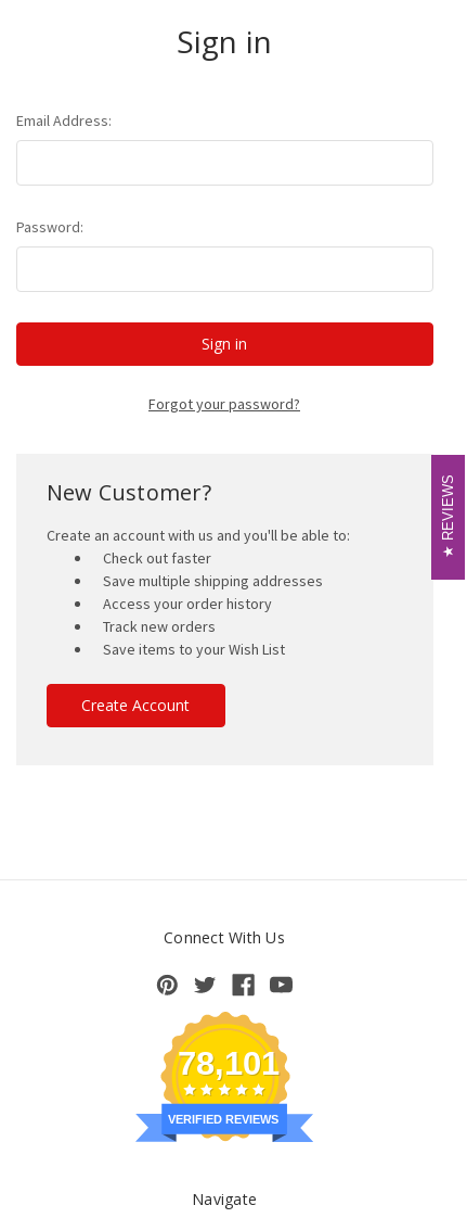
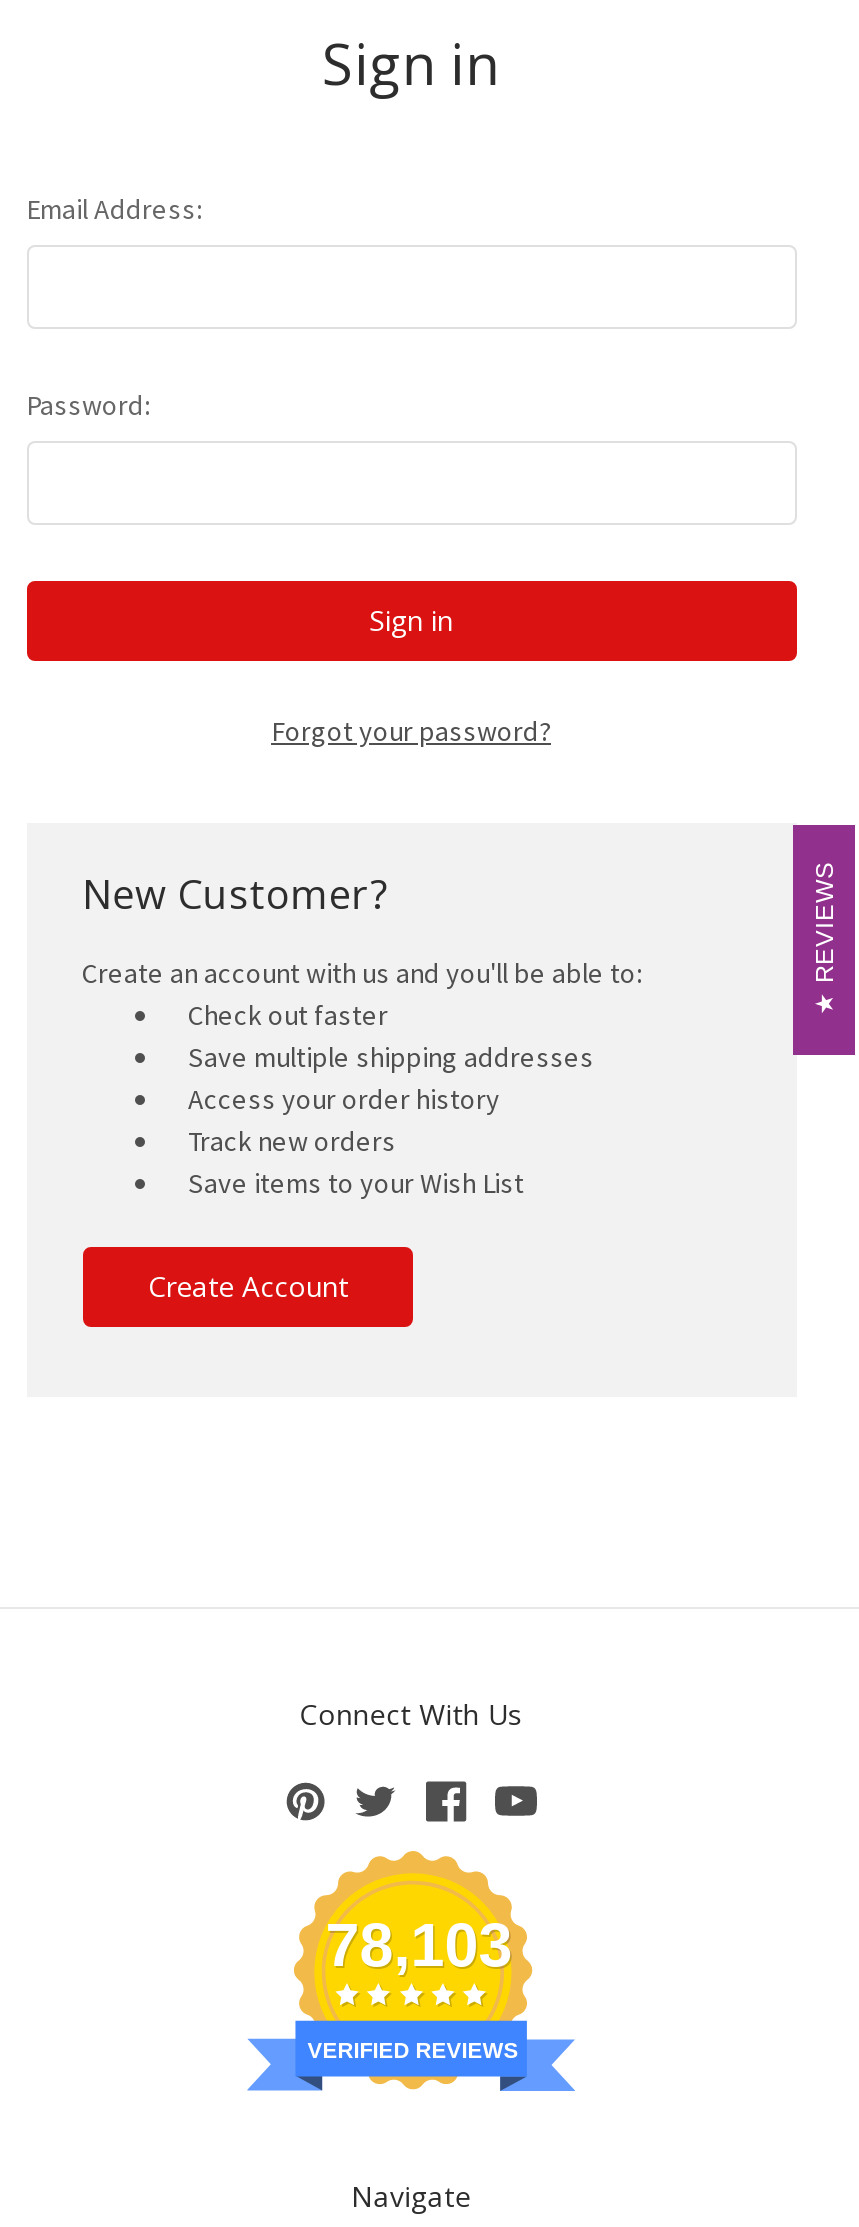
[177,1044,279,1082] 78,101 -> [324,1910,511,1979] 78,103

